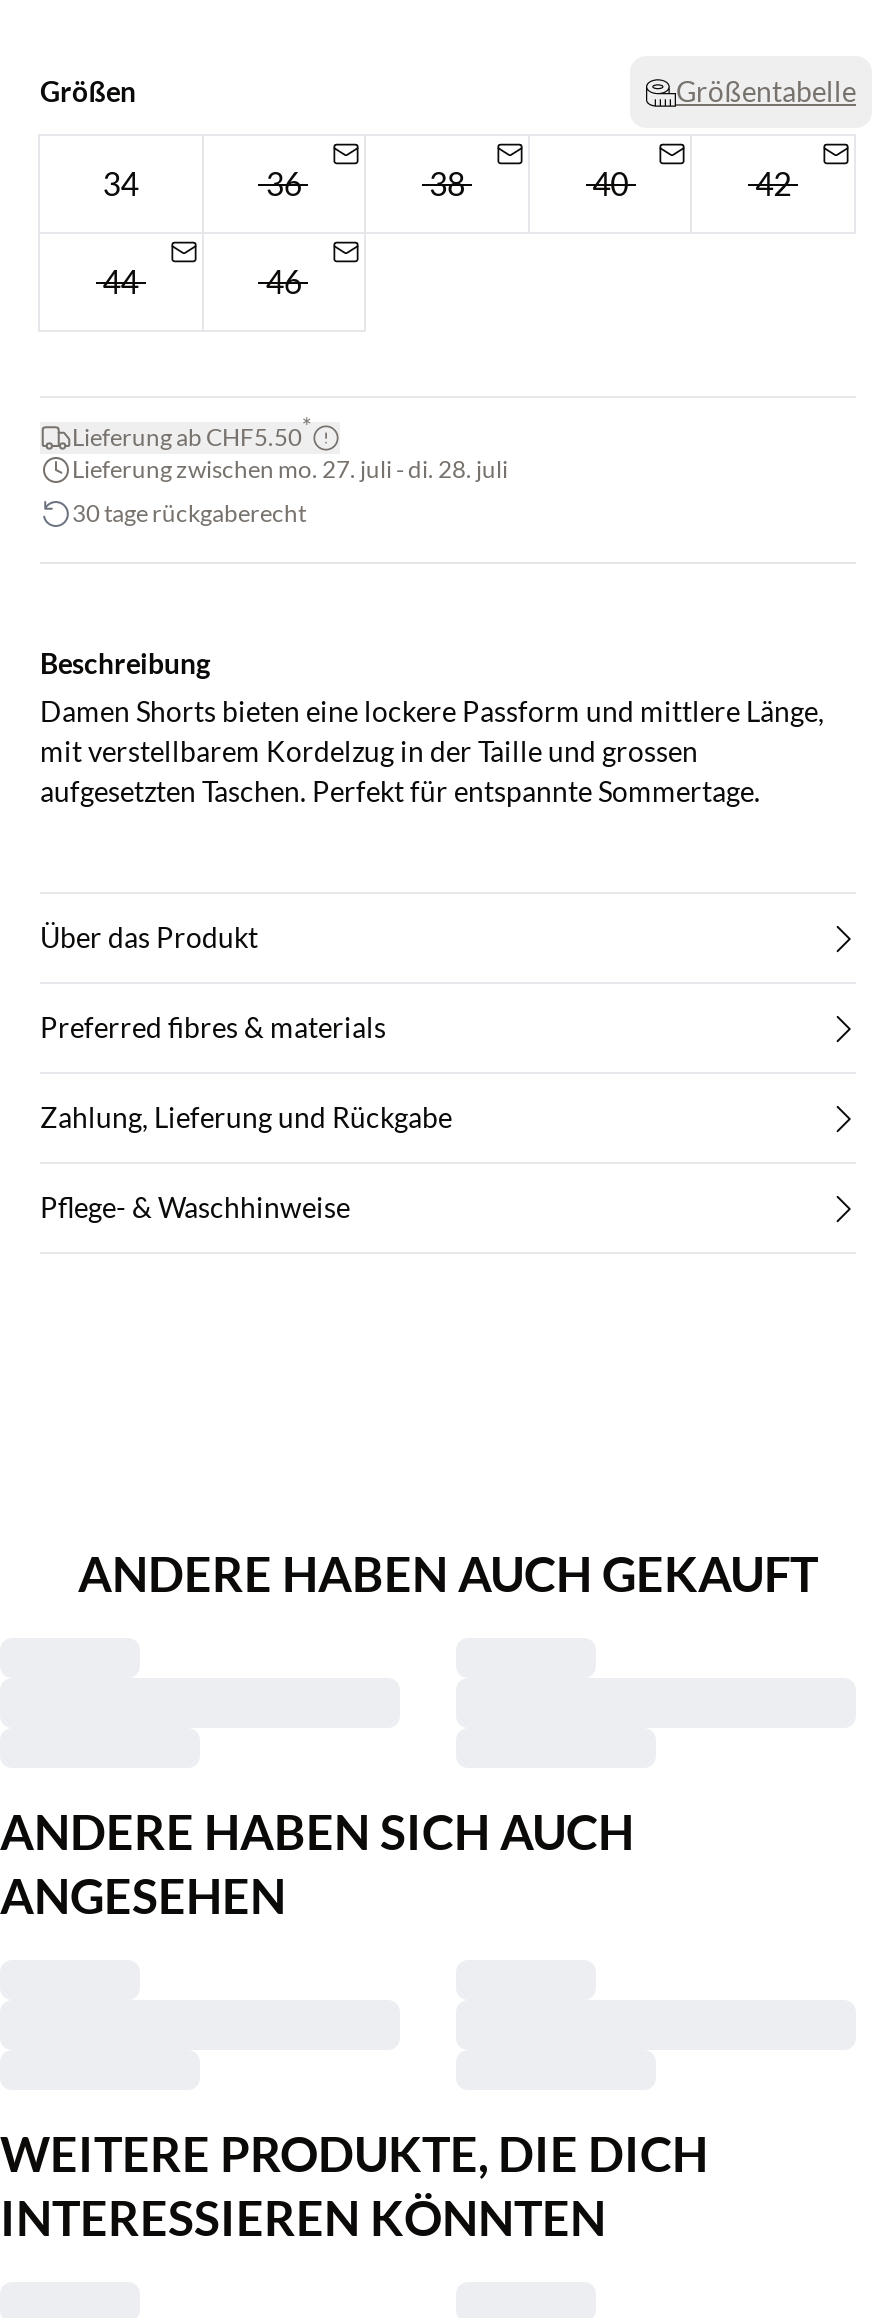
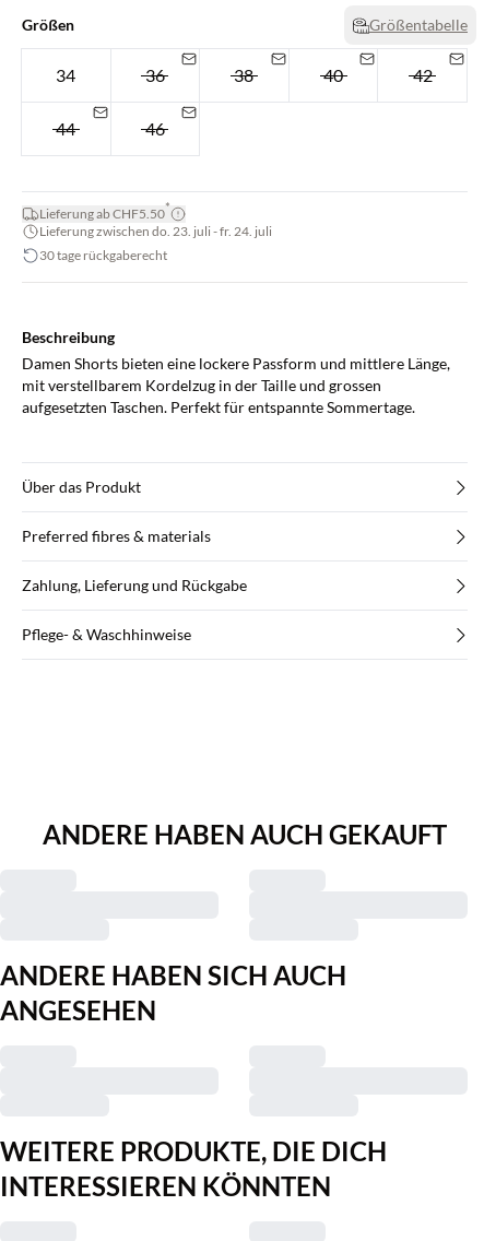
[72,454,508,484] Lieferung zwischen mo. 27. juli - di. 28. juli -> [39,223,272,239] Lieferung zwischen do. 23. juli - fr. 24. juli

